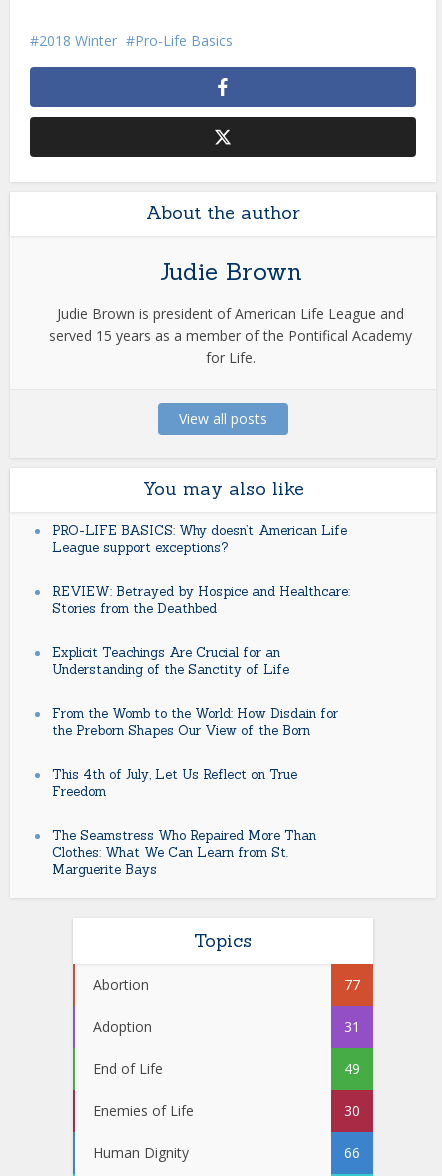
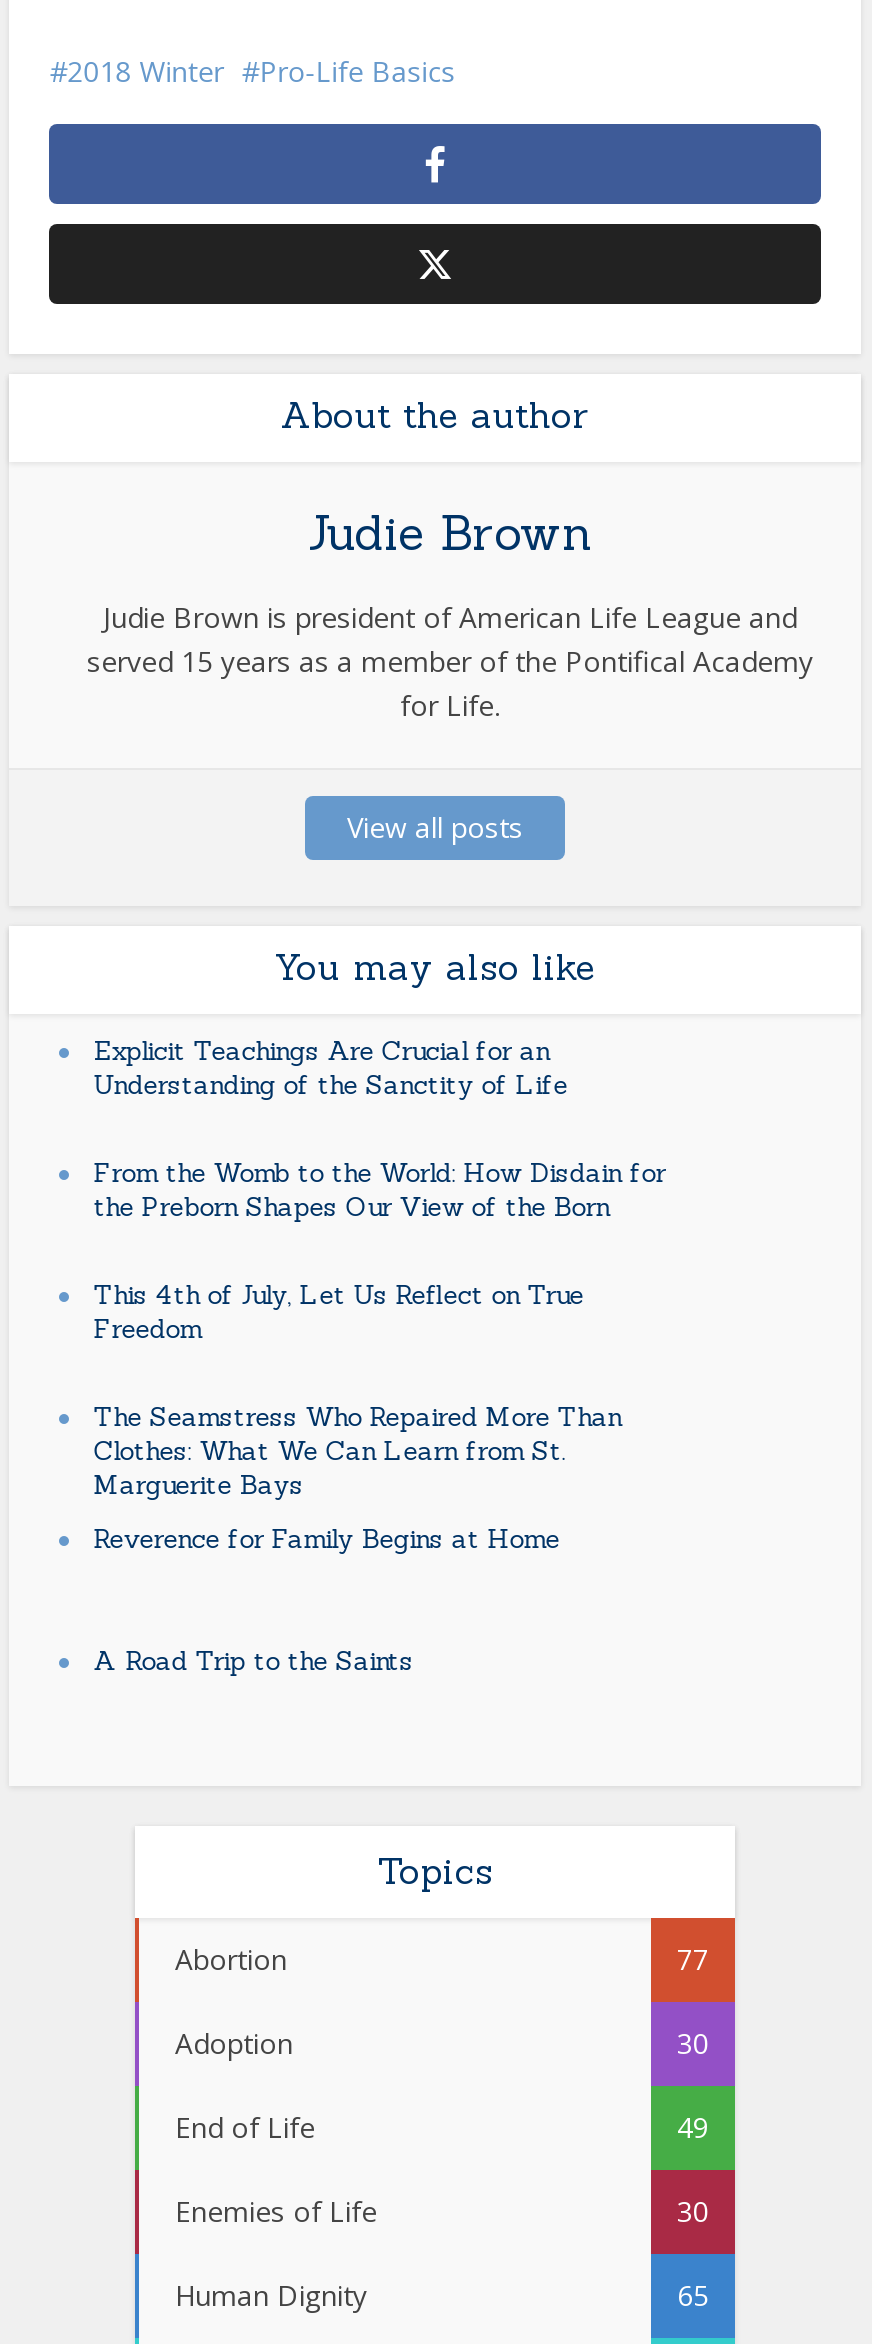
[52,522,350,617] PRO-LIFE BASICS: Why doesn’t American Life | League support exceptions? | REVIEW: Betrayed by Hospice and Healthcare: | Stories from the Deathbed -> none
moved [52,644,338,878] -> [93,1035,665,1503]: Explicit Teachings Are Crucial for an | Understanding of the Sanctity of Life | From the Womb to the World: How Disdain for | ... | Clothes: What We Can Learn from St. | Marguerite Bays
none -> [93,1523,559,1557] Reverence for Family Begins at Home
none -> [93,1645,413,1679] A Road Trip to the Saints
[344,1017,360,1036] 31 -> [677,2025,709,2063] 30
[344,1143,360,1162] 66 -> [677,2277,709,2315] 65

